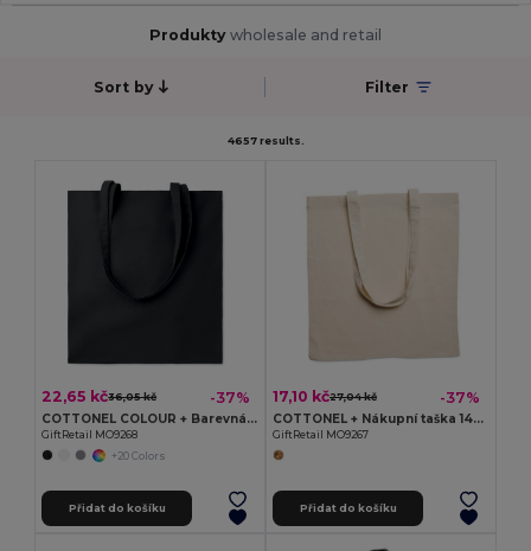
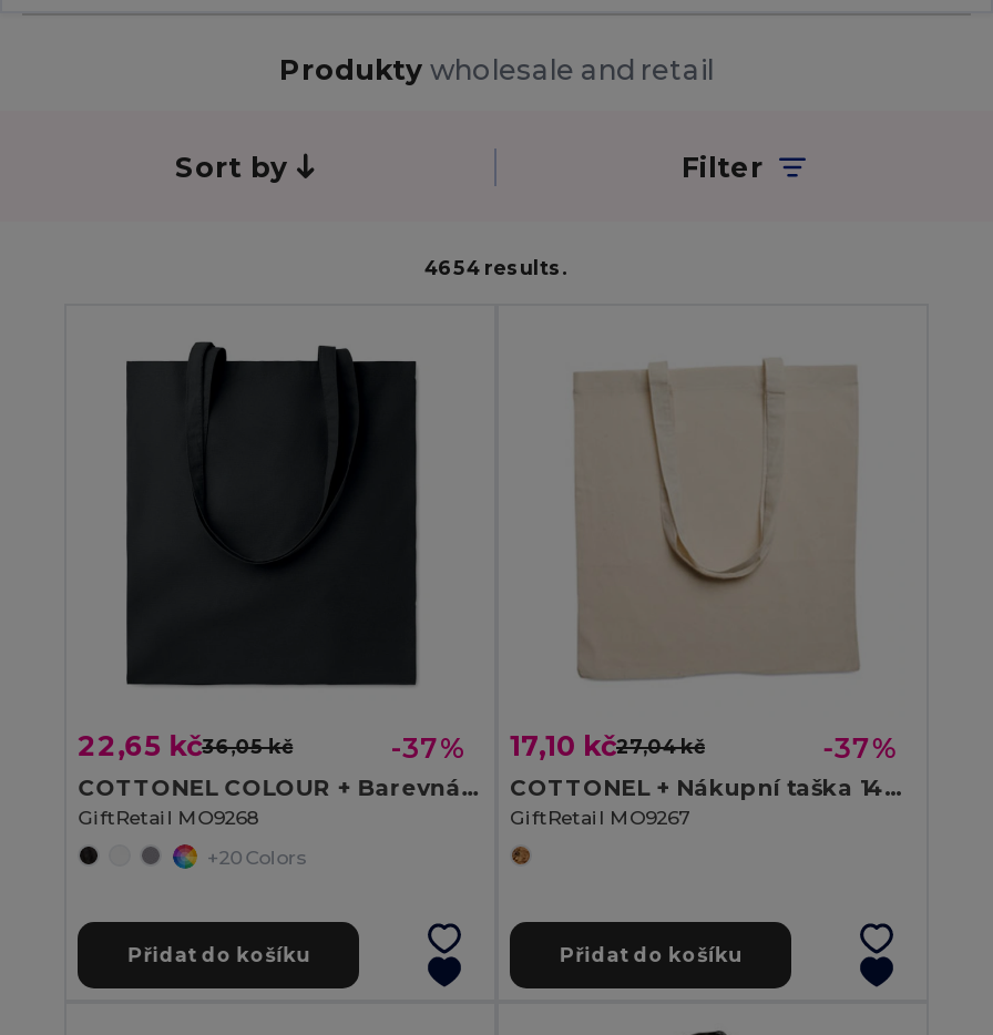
[227,135,304,147] 4657 results. -> [424,258,569,280] 4654 results.

